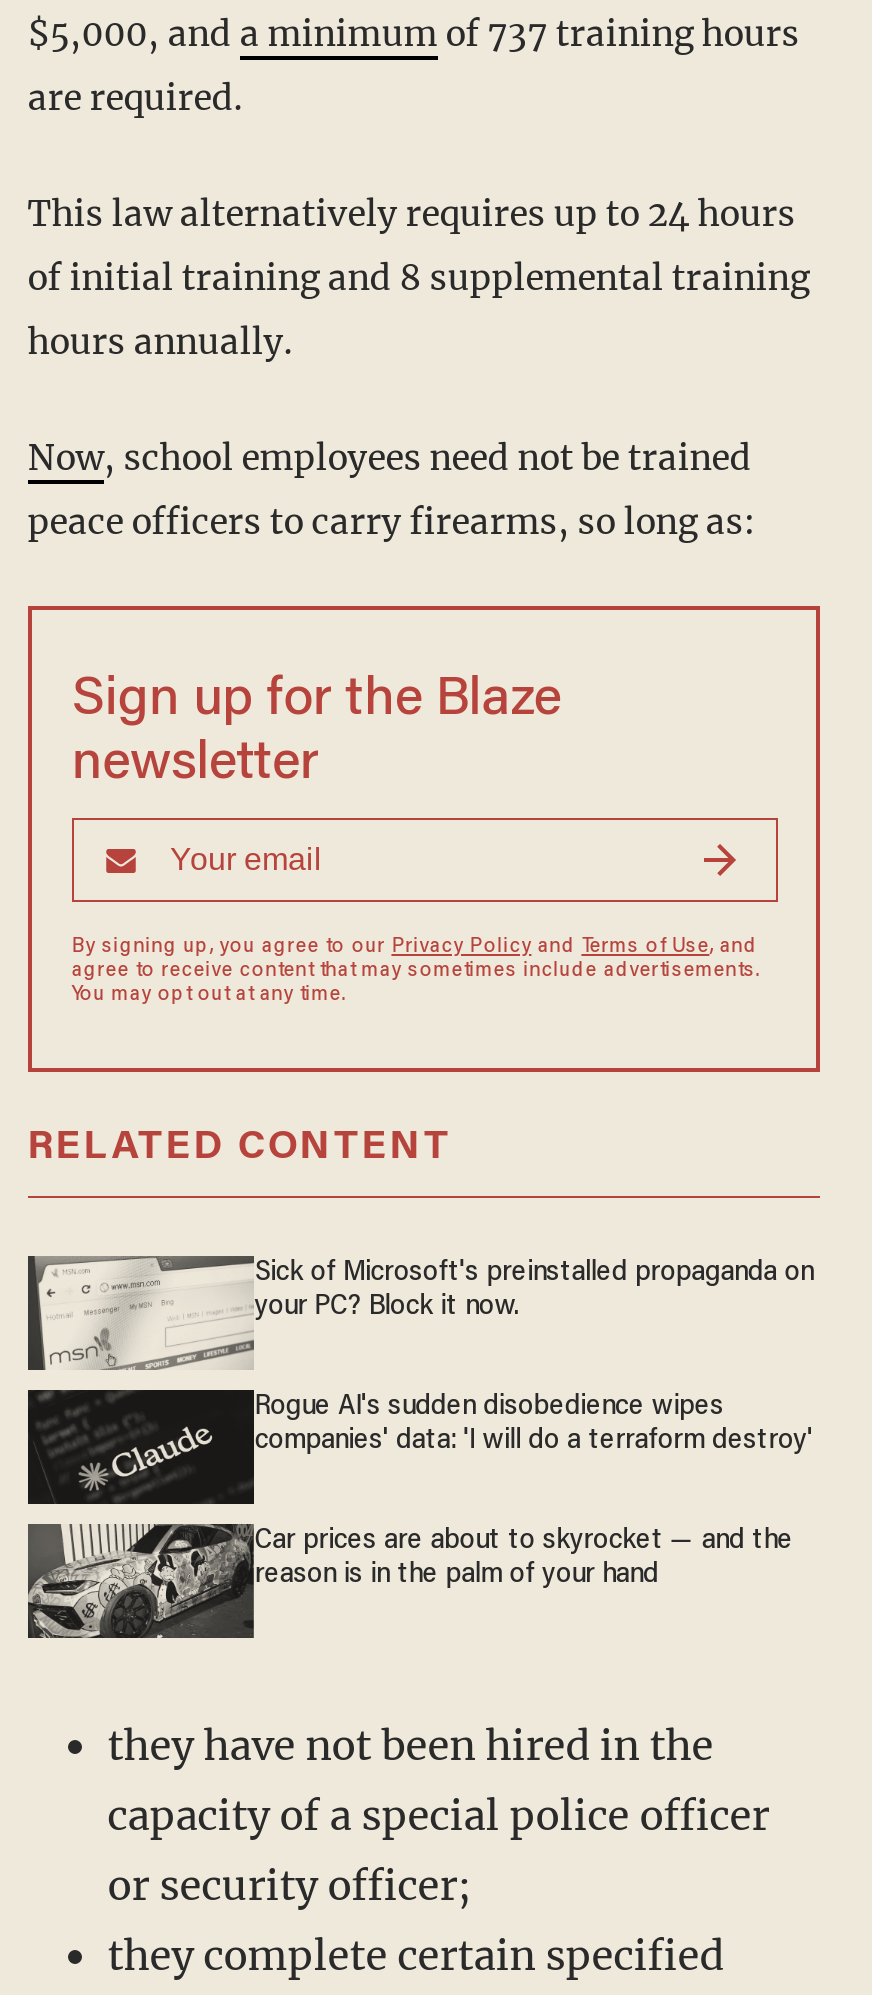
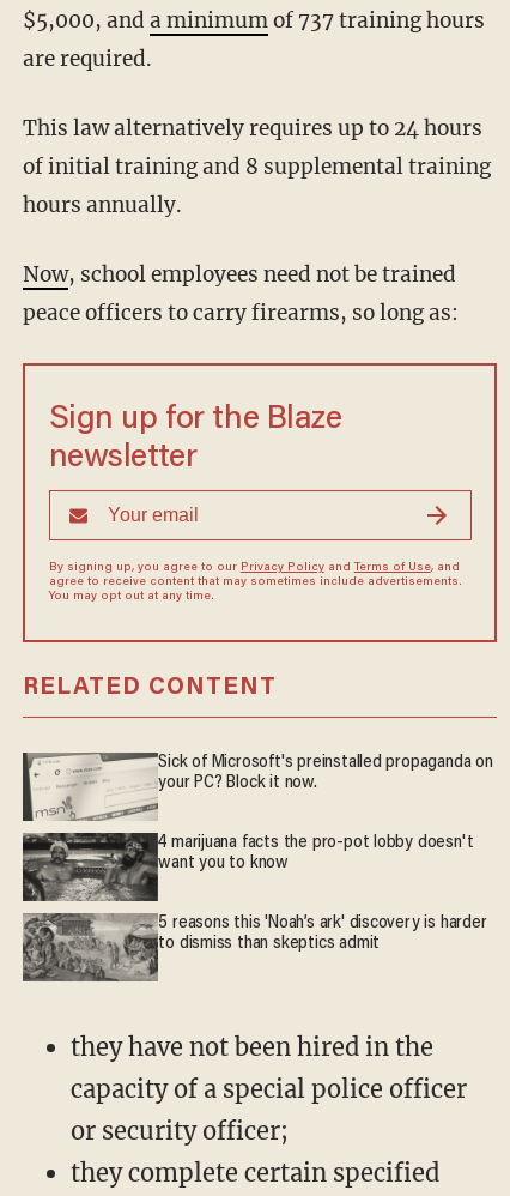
[28,1390,813,1504] [image] | Rogue AI's sudden disobedience wipes | companies' data: 'I will do a terraform destroy' -> [22,832,473,902] [image] | 4 marijuana facts the pro-pot lobby doesn't | want you to know
[28,1524,793,1638] [image] | Car prices are about to skyrocket — and the | reason is in the palm of your hand -> [22,913,487,983] [image] | 5 reasons this 'Noah’s ark' discovery is harder | to dismiss than skeptics admit

